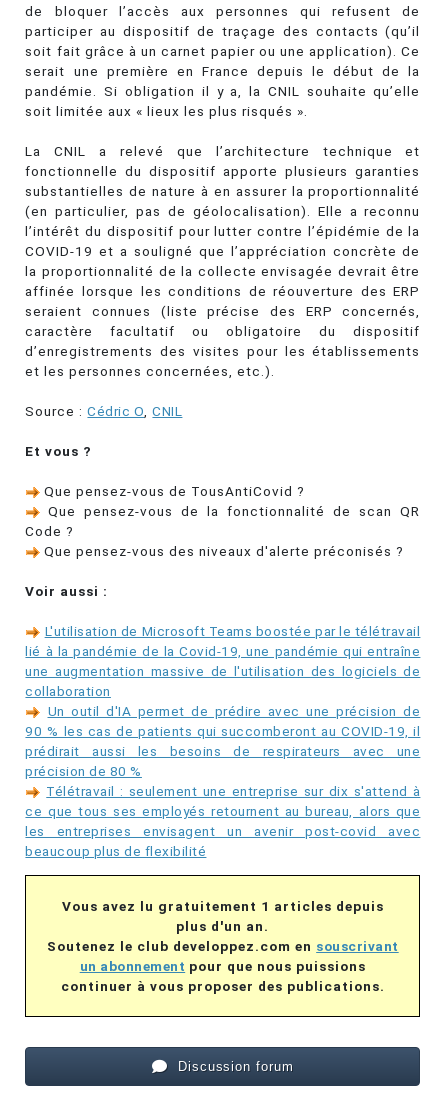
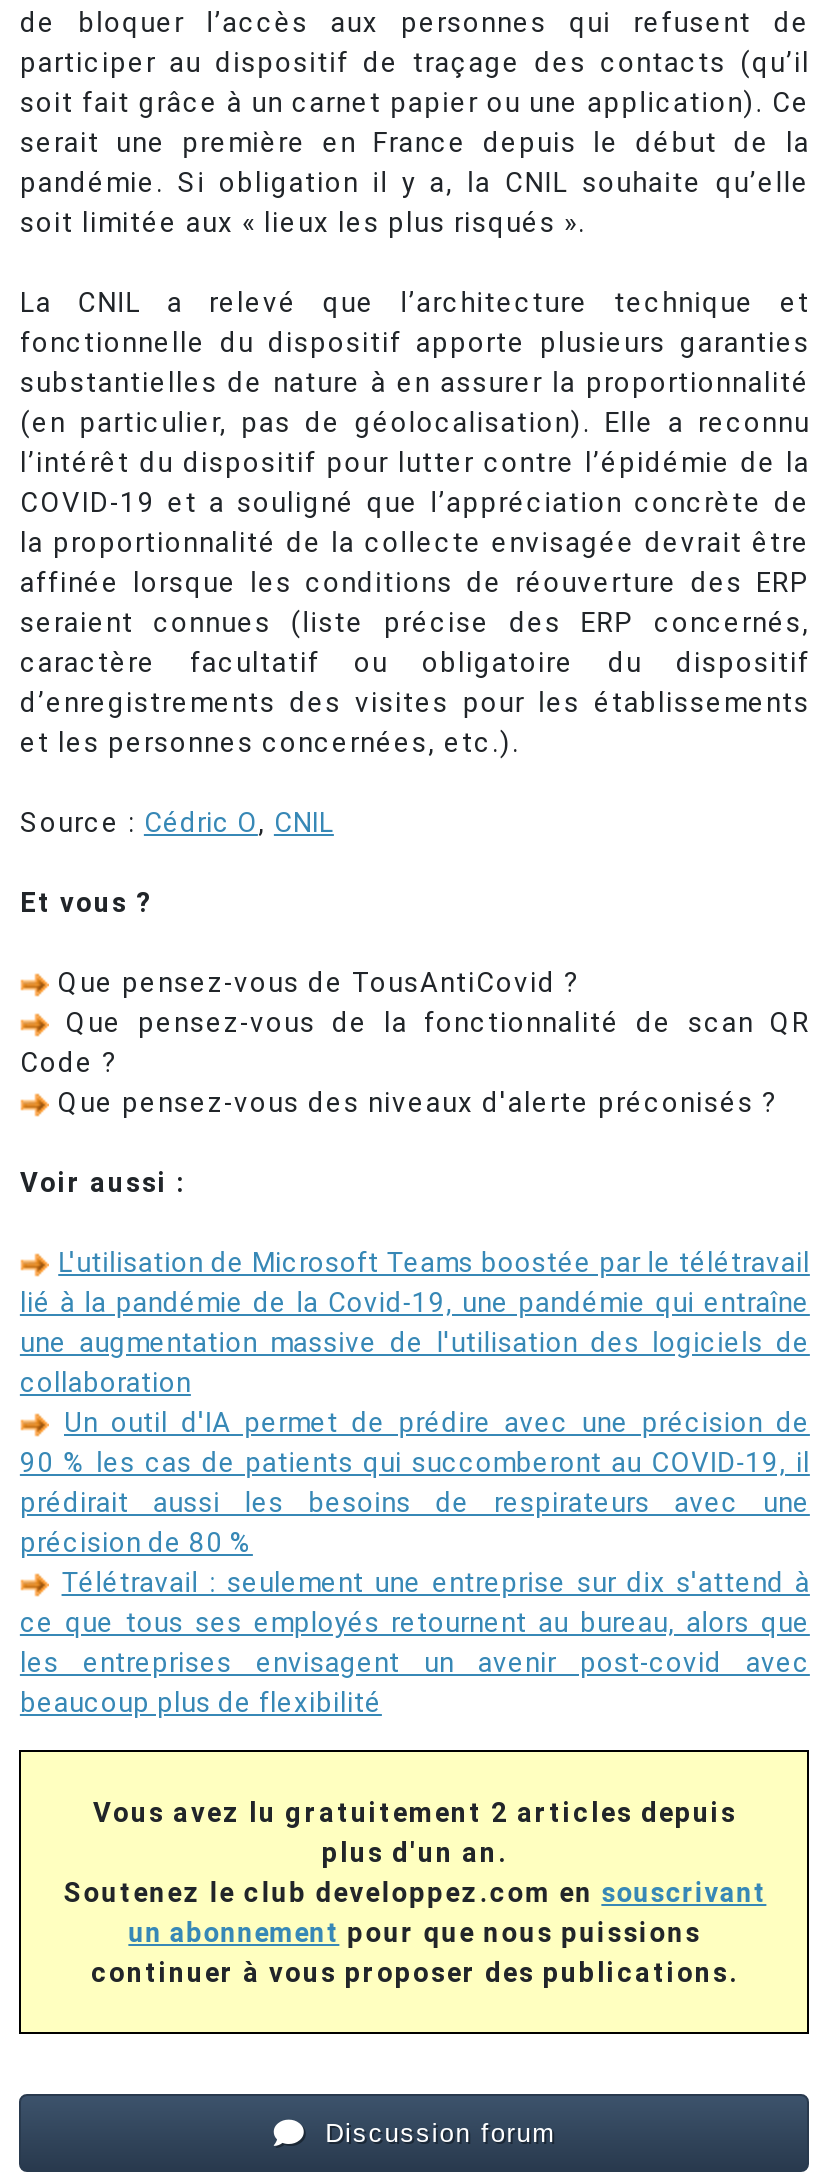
[62,897,384,913] Vous avez lu gratuitement 1 articles depuis -> [93,1795,737,1827] Vous avez lu gratuitement 2 articles depuis

